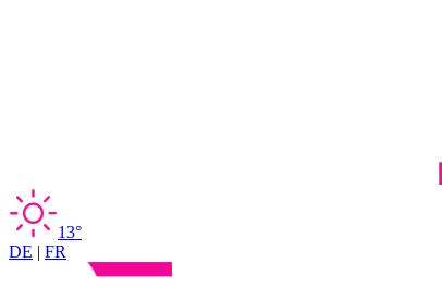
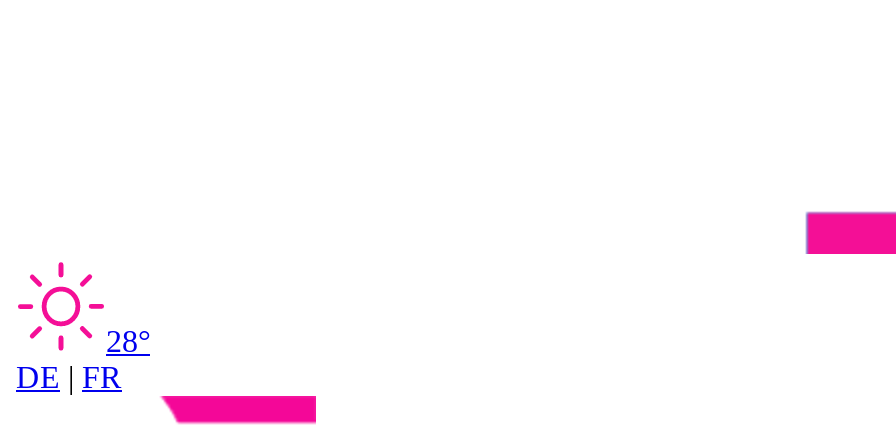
[58,223,82,241] 13° -> [106,324,150,358] 28°

